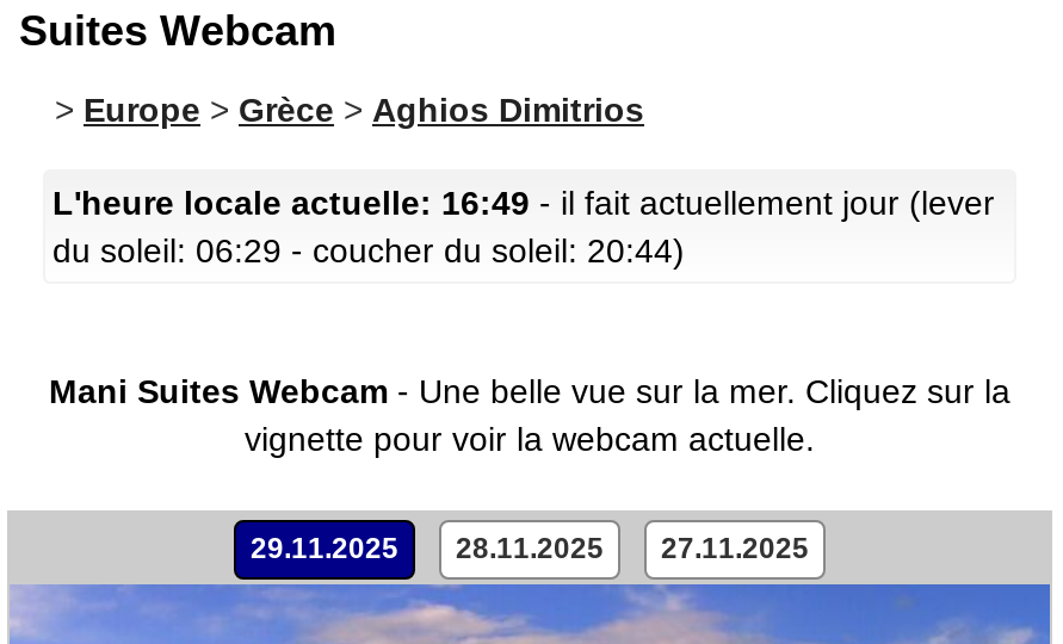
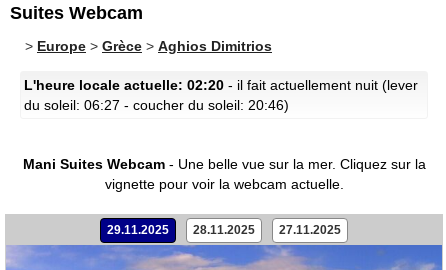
[52,184,995,222] L'heure locale actuelle: 16:49 - il fait actuellement jour (lever -> [24,77,418,93] L'heure locale actuelle: 02:20 - il fait actuellement nuit (lever
[52,231,685,270] du soleil: 06:29 - coucher du soleil: 20:44) -> [24,97,289,113] du soleil: 06:27 - coucher du soleil: 20:46)

